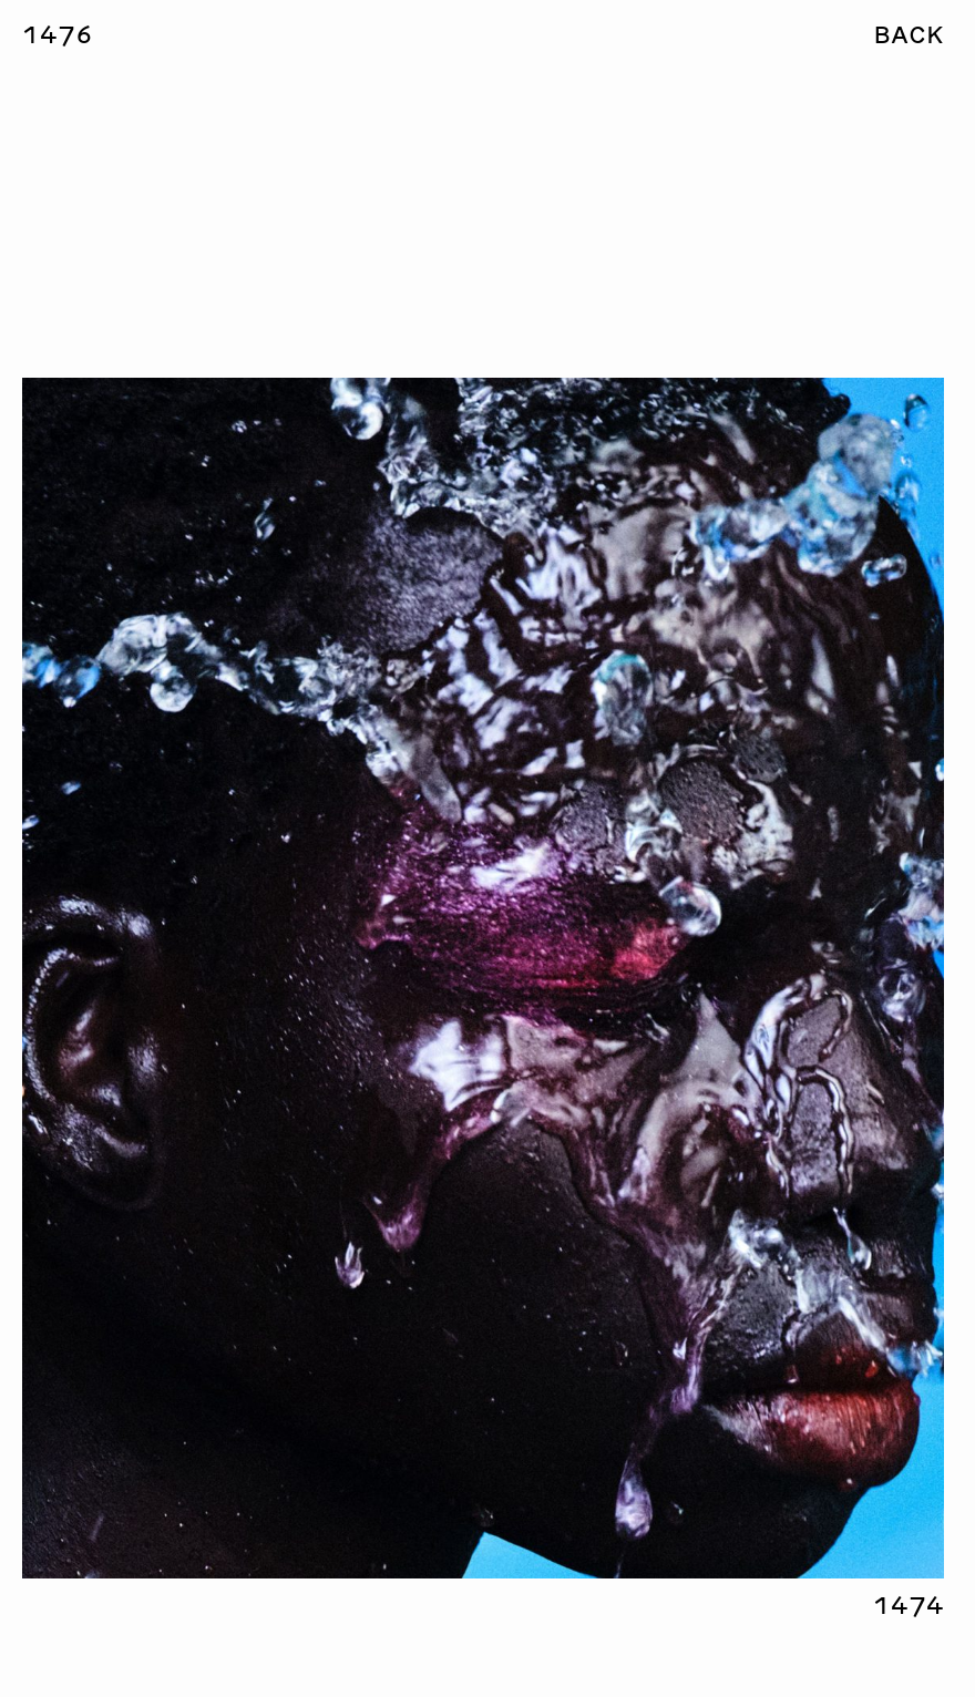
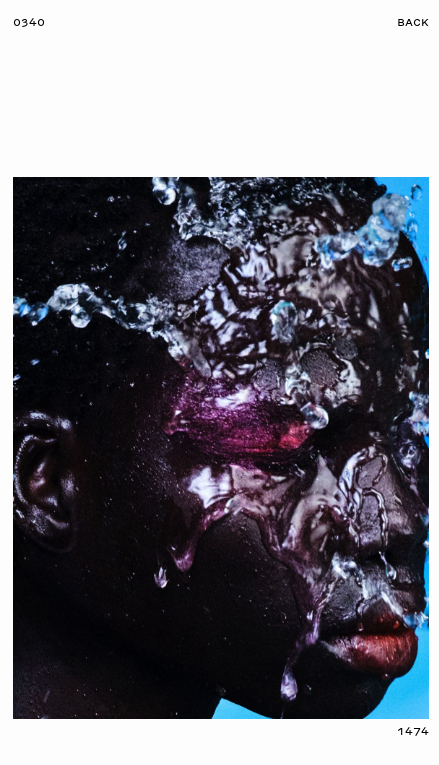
[22,17,93,52] 1476 -> [13,14,45,30] 0340

